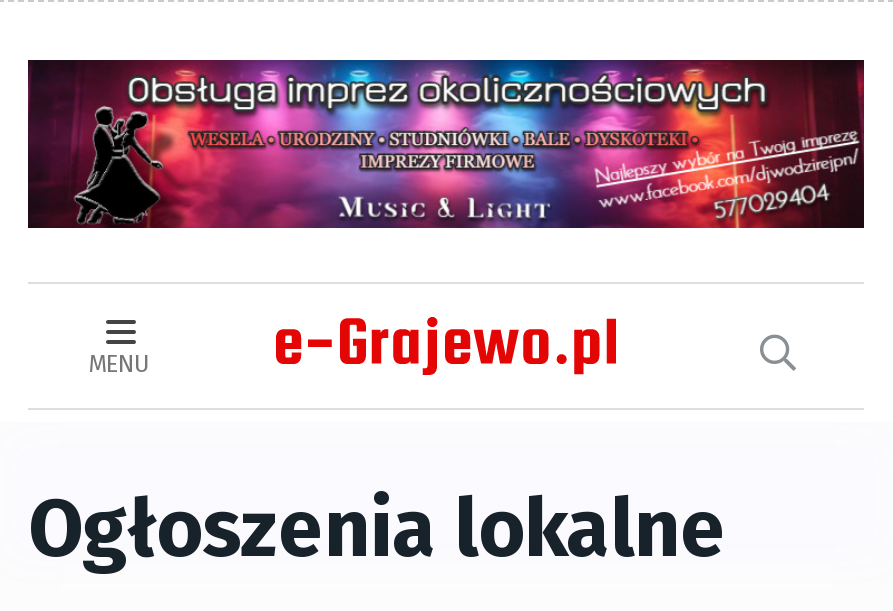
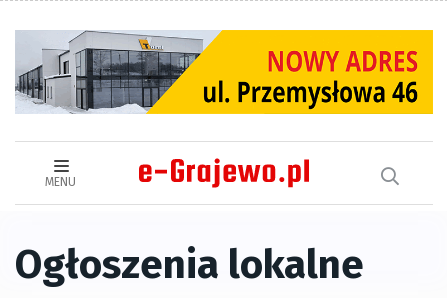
[26,58,866,230] [image] -> [15,29,434,115] [image]

